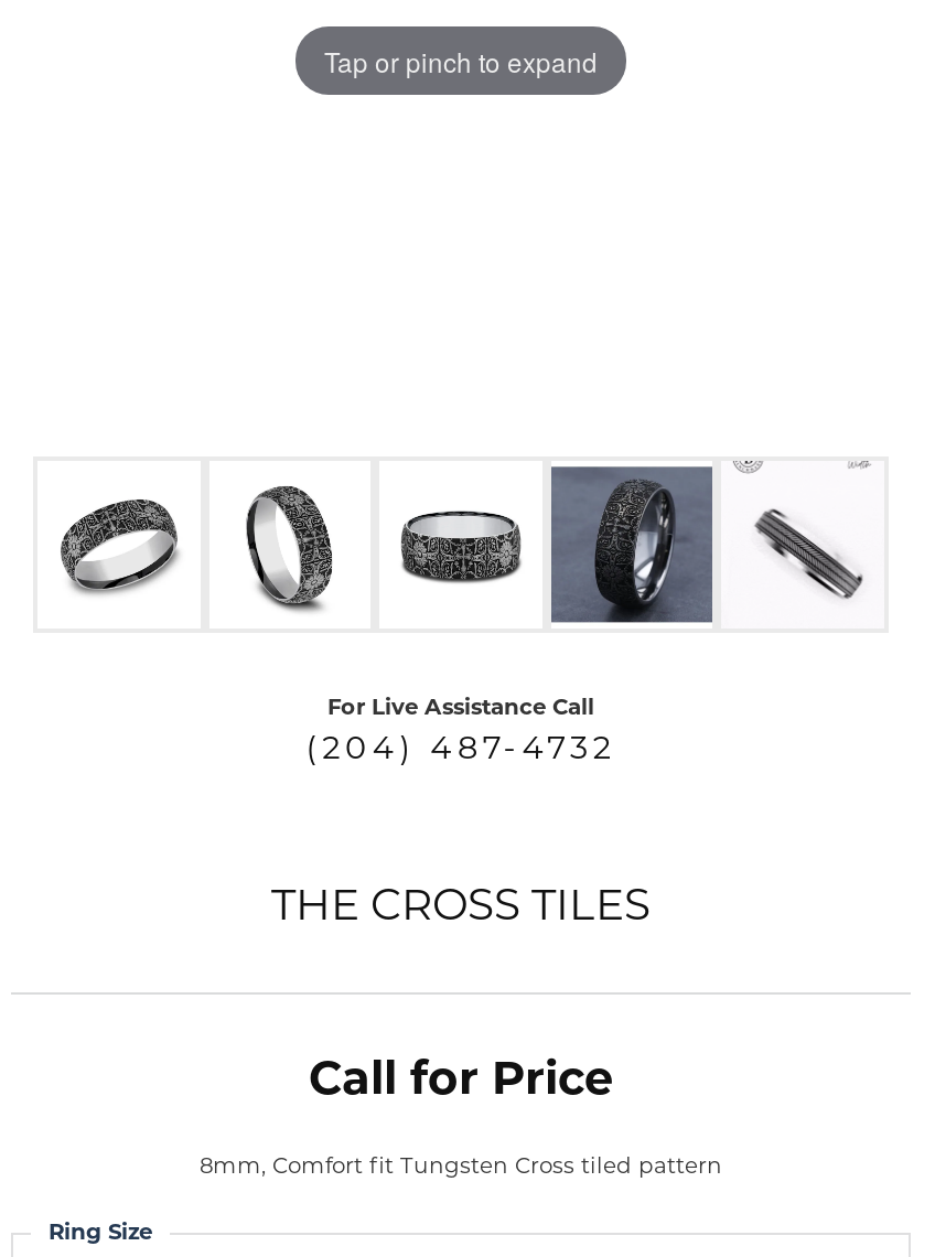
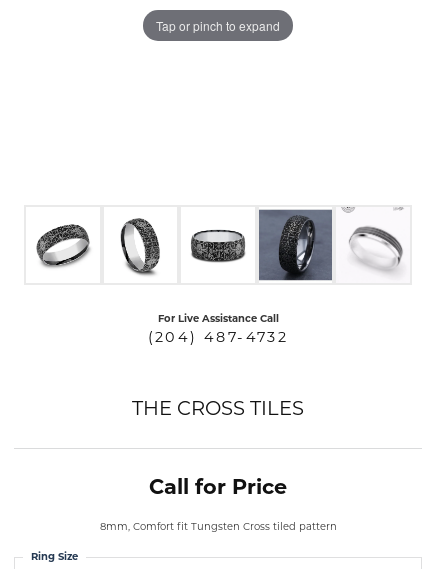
[752,505,869,606] [image] -> [348,225,404,274] [image]

